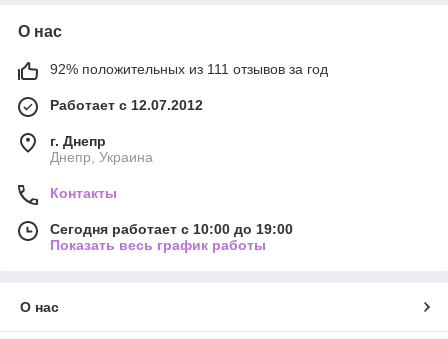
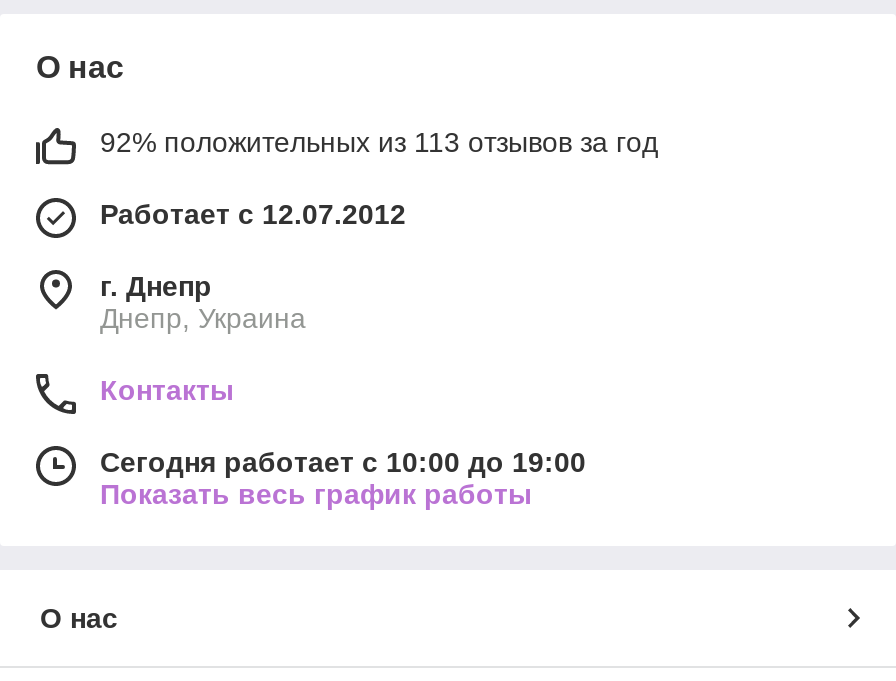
[50,61,328,77] 92% положительных из 111 отзывов за год -> [100,126,658,158] 92% положительных из 113 отзывов за год

